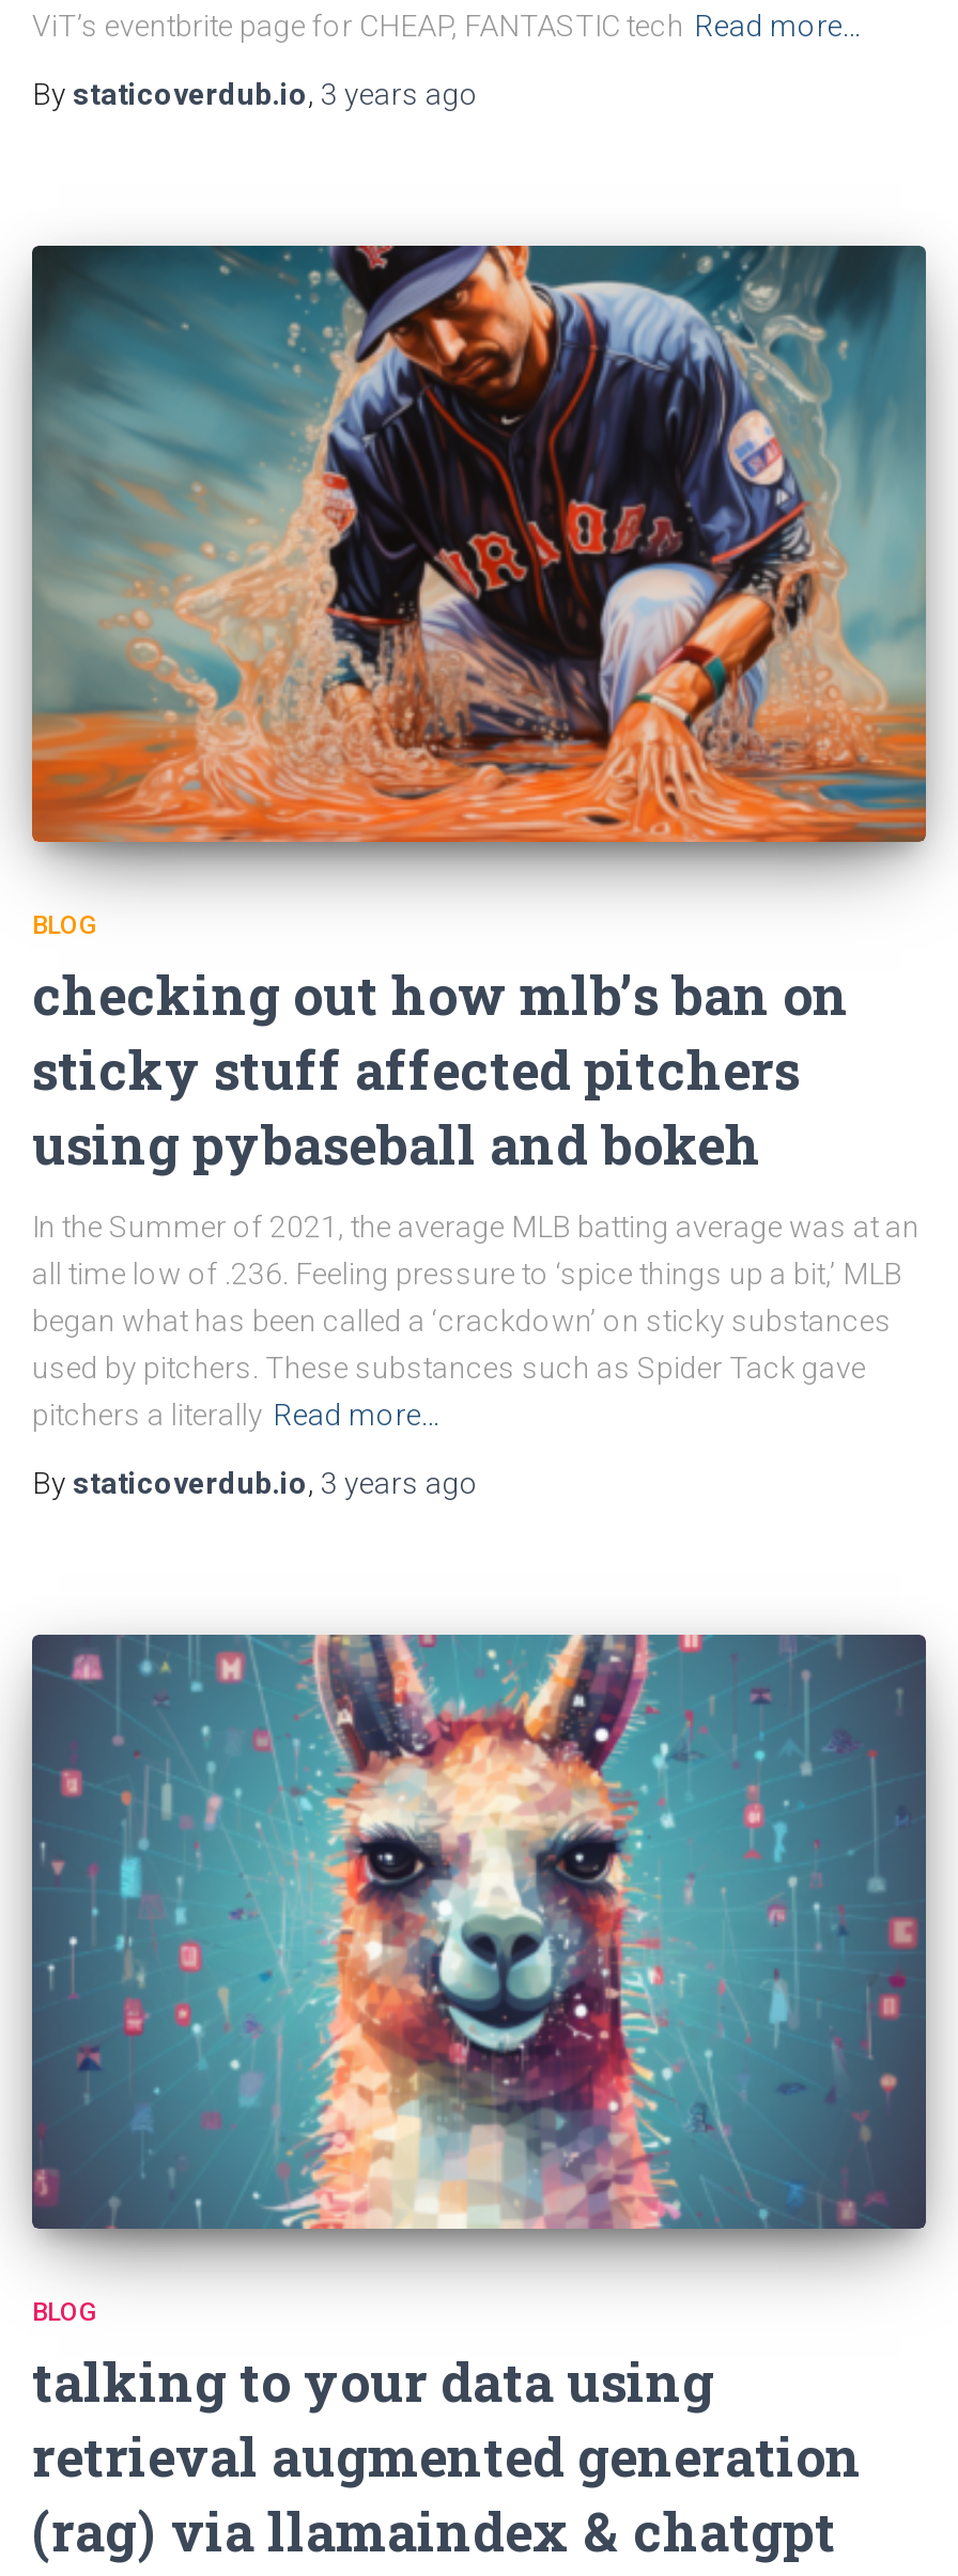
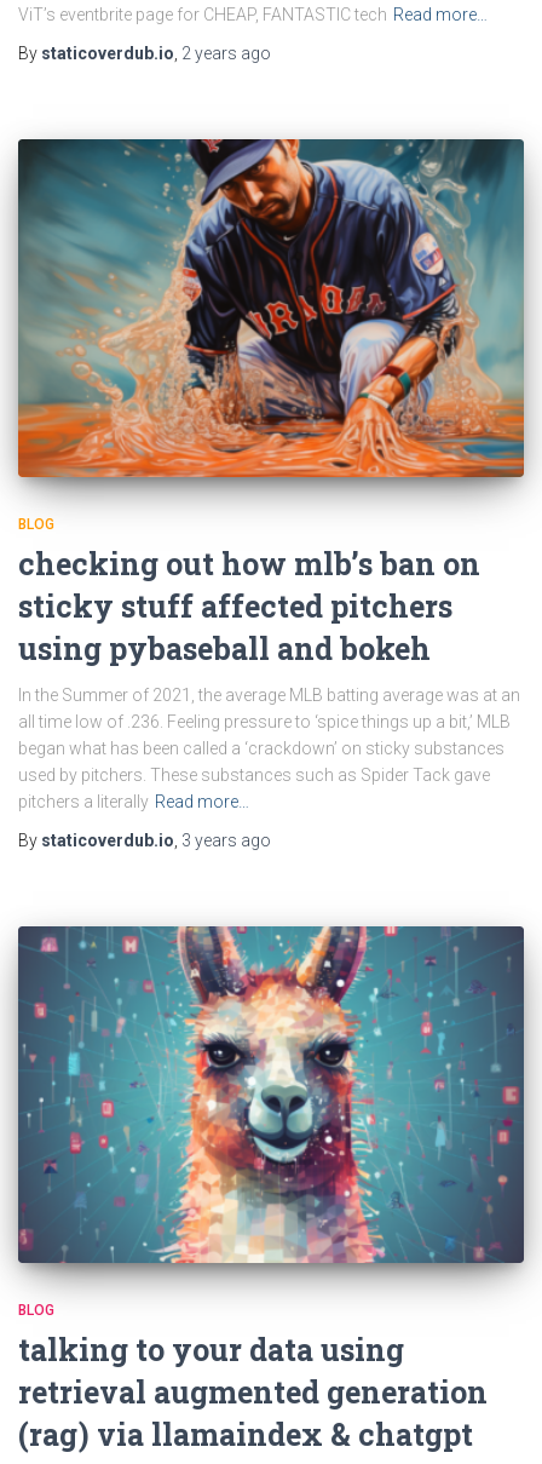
[32,77,479,111] By staticoverdub.io, 3 years ago -> [18,44,271,63] By staticoverdub.io, 2 years ago

